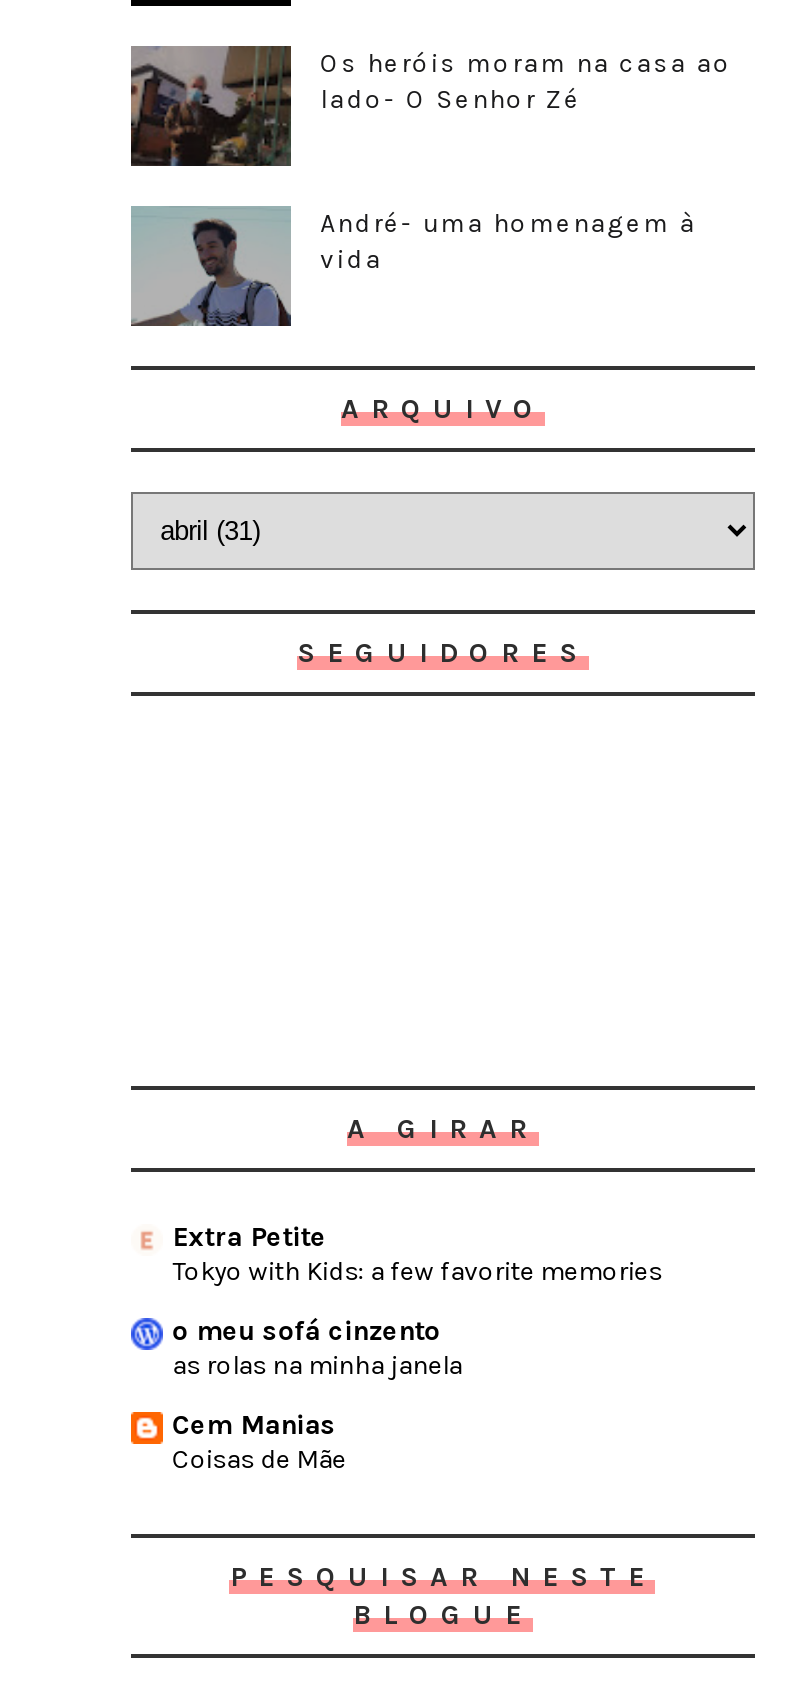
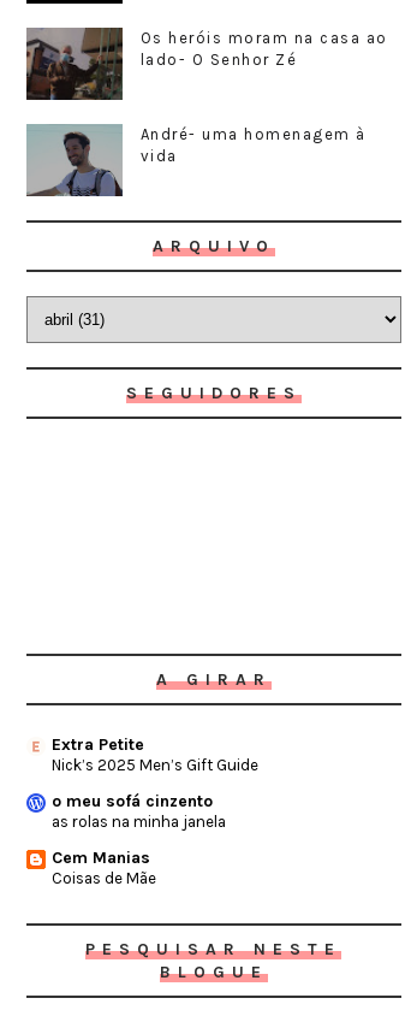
[172,1256,662,1286] Tokyo with Kids: a few favorite memories -> [51,756,258,774] Nick’s 2025 Men’s Gift Guide

